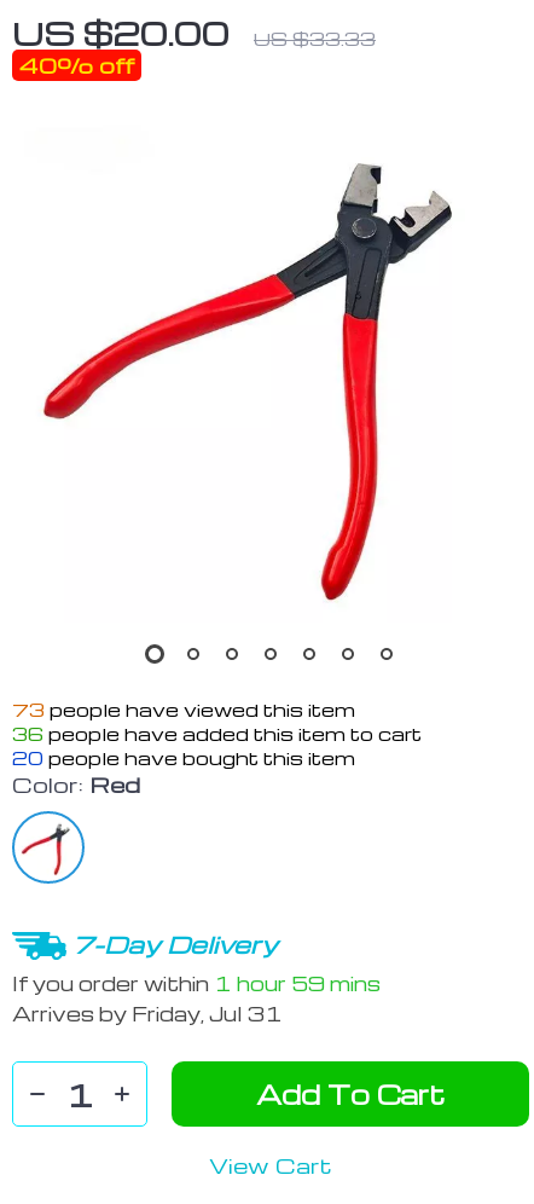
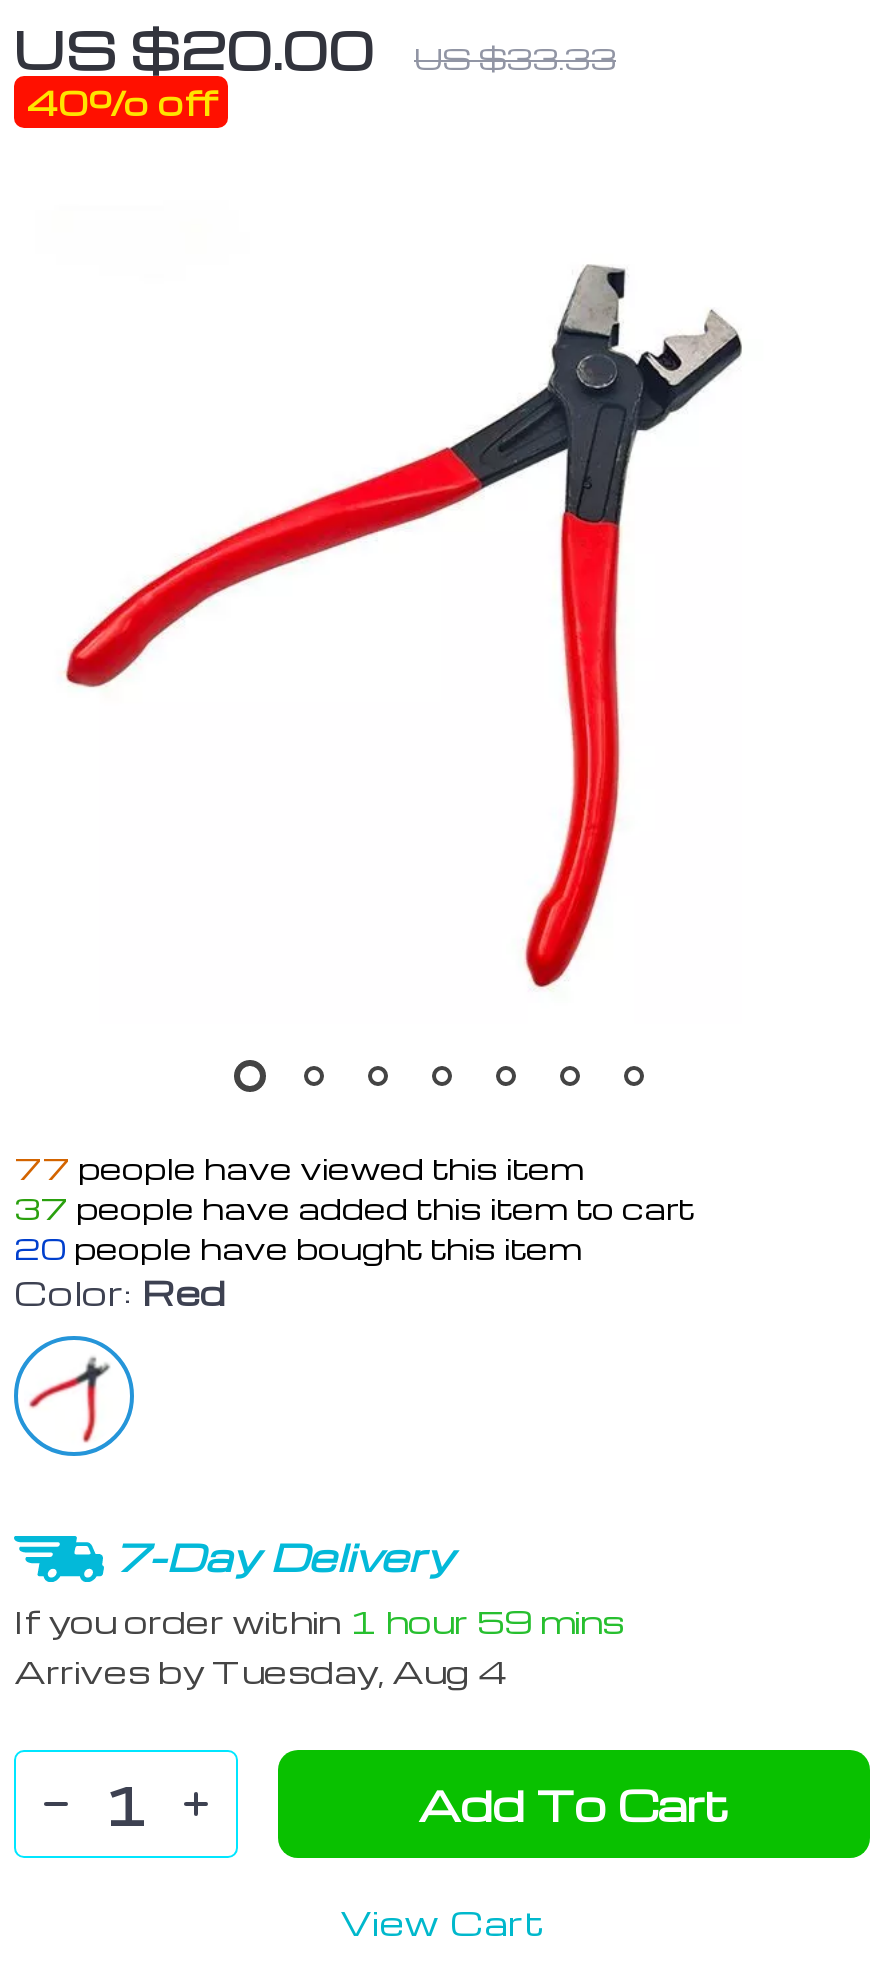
[12,697,355,722] 73 people have viewed this item -> [14,1148,584,1188] 77 people have viewed this item
[12,722,422,746] 36 people have added this item to cart -> [14,1188,694,1228] 37 people have added this item to cart
[12,1001,283,1027] Arrives by Friday, Jul 31 -> [14,1651,508,1693] Arrives by Tuesday, Aug 4

